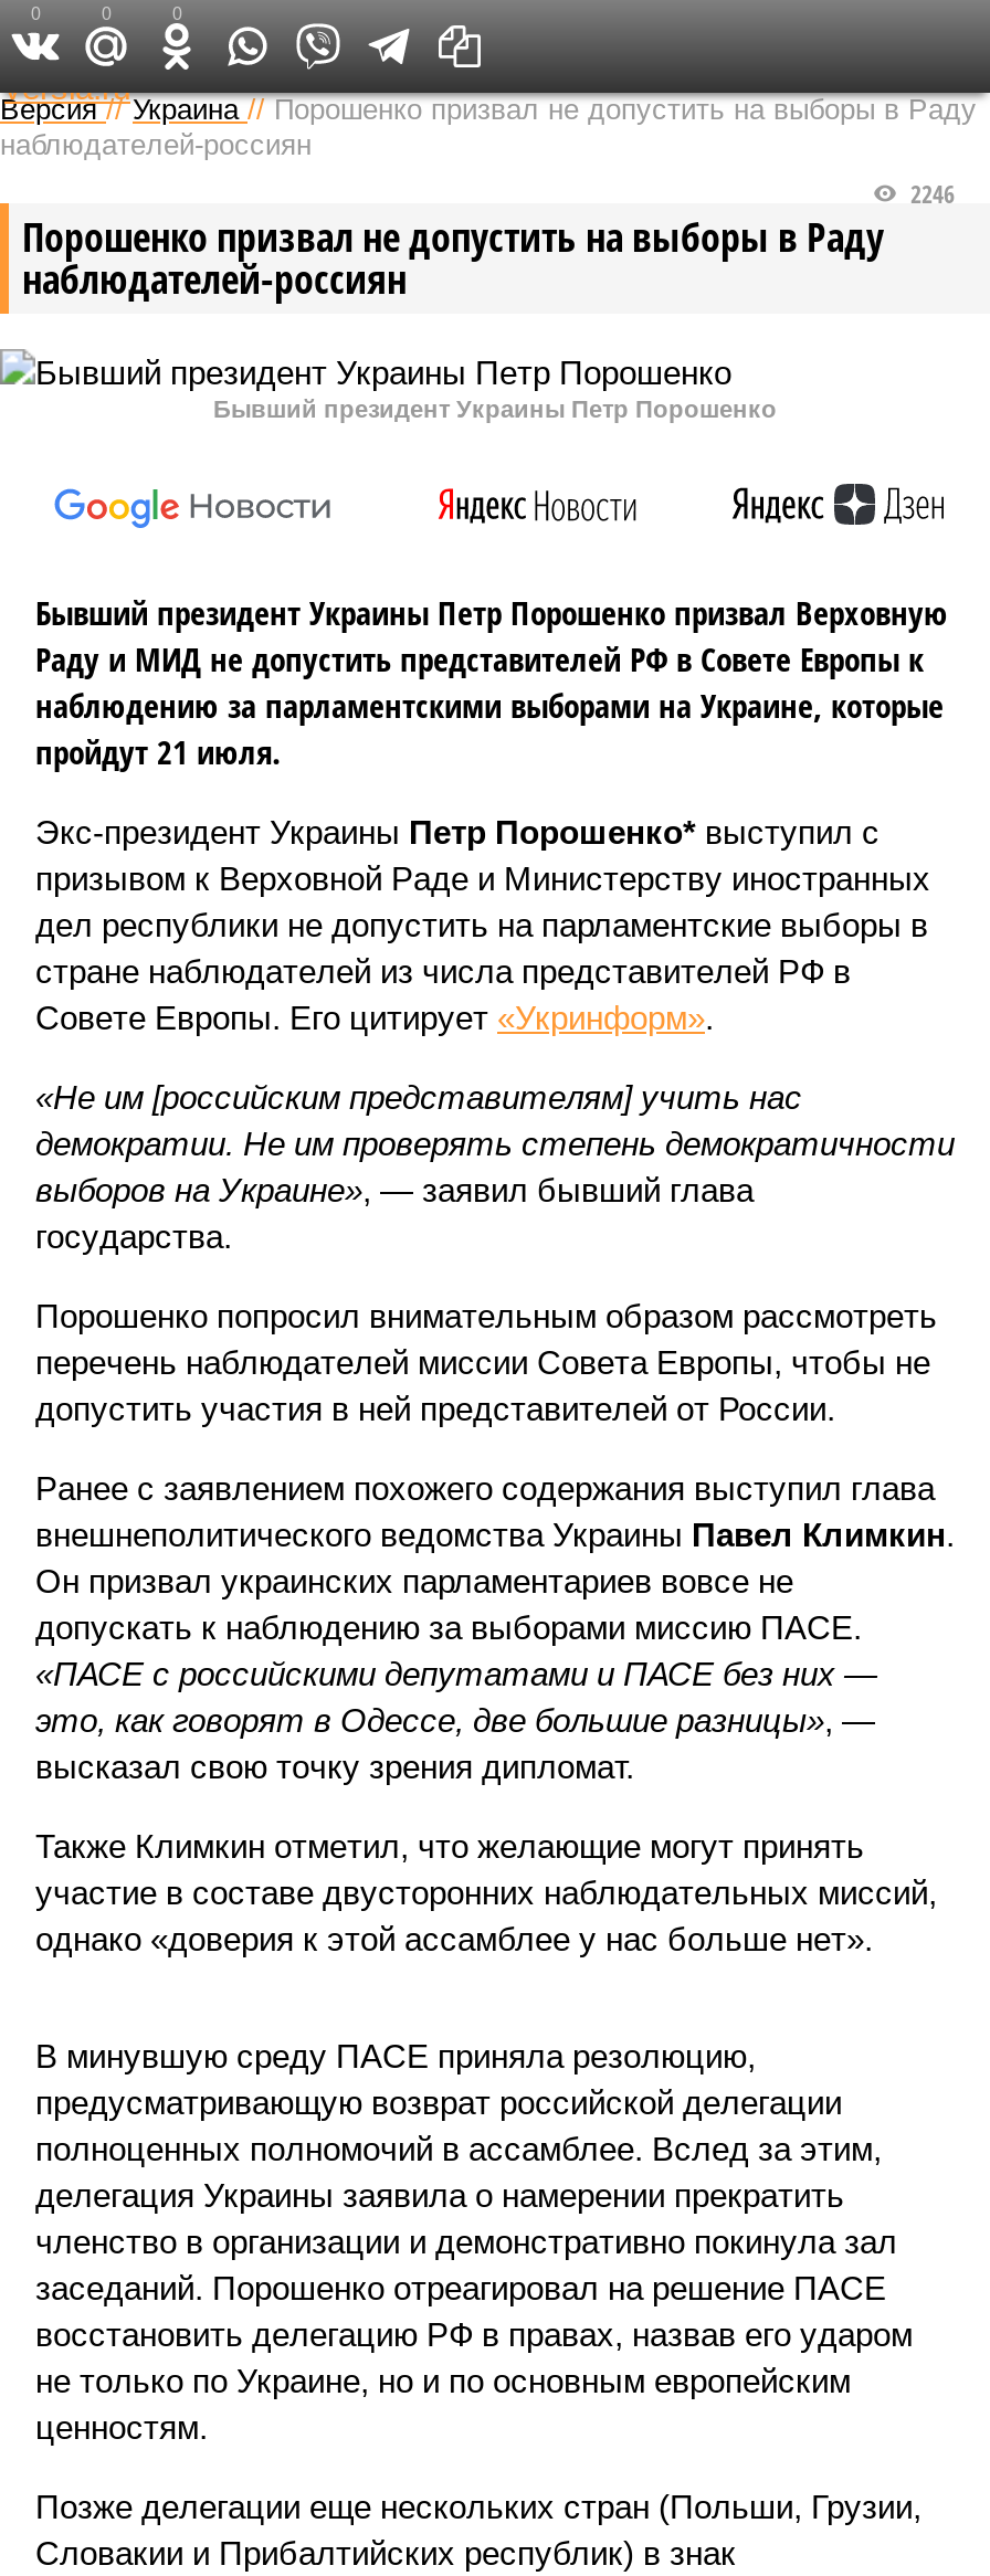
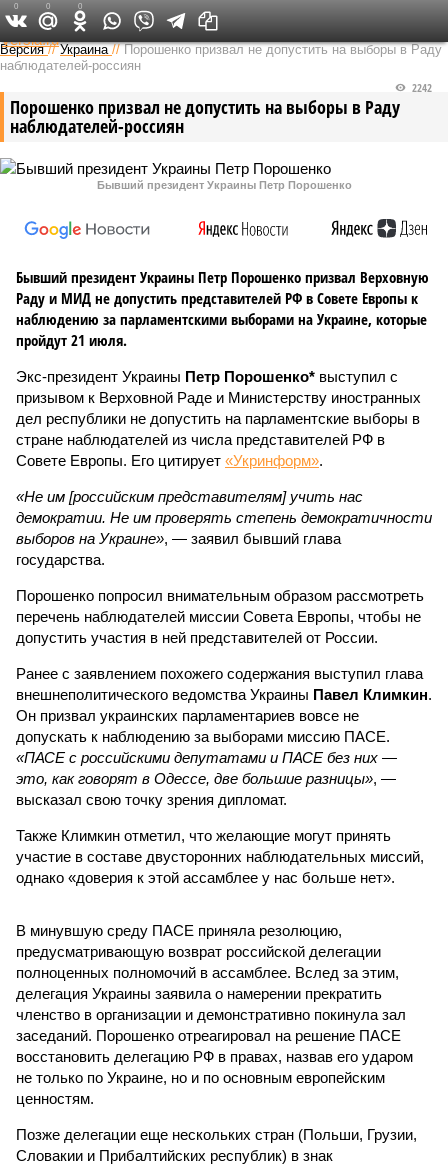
[904,177,955,210] 2246 -> [409,80,432,95] 2242

